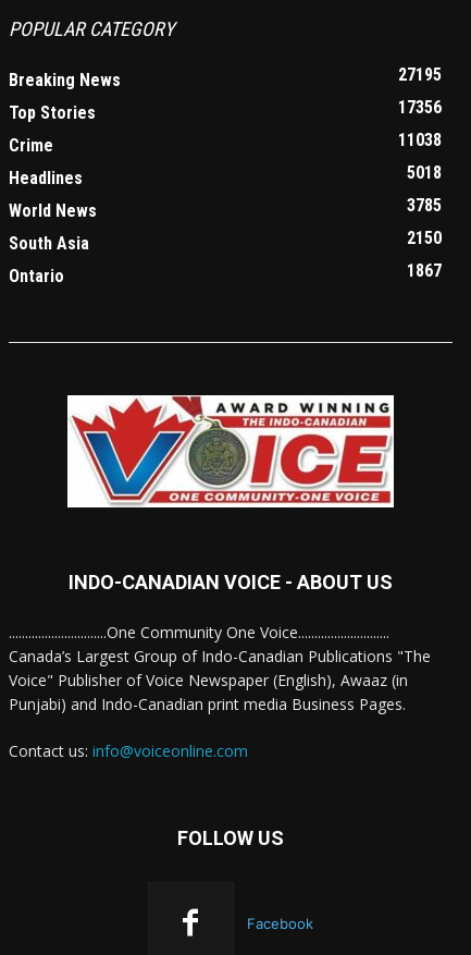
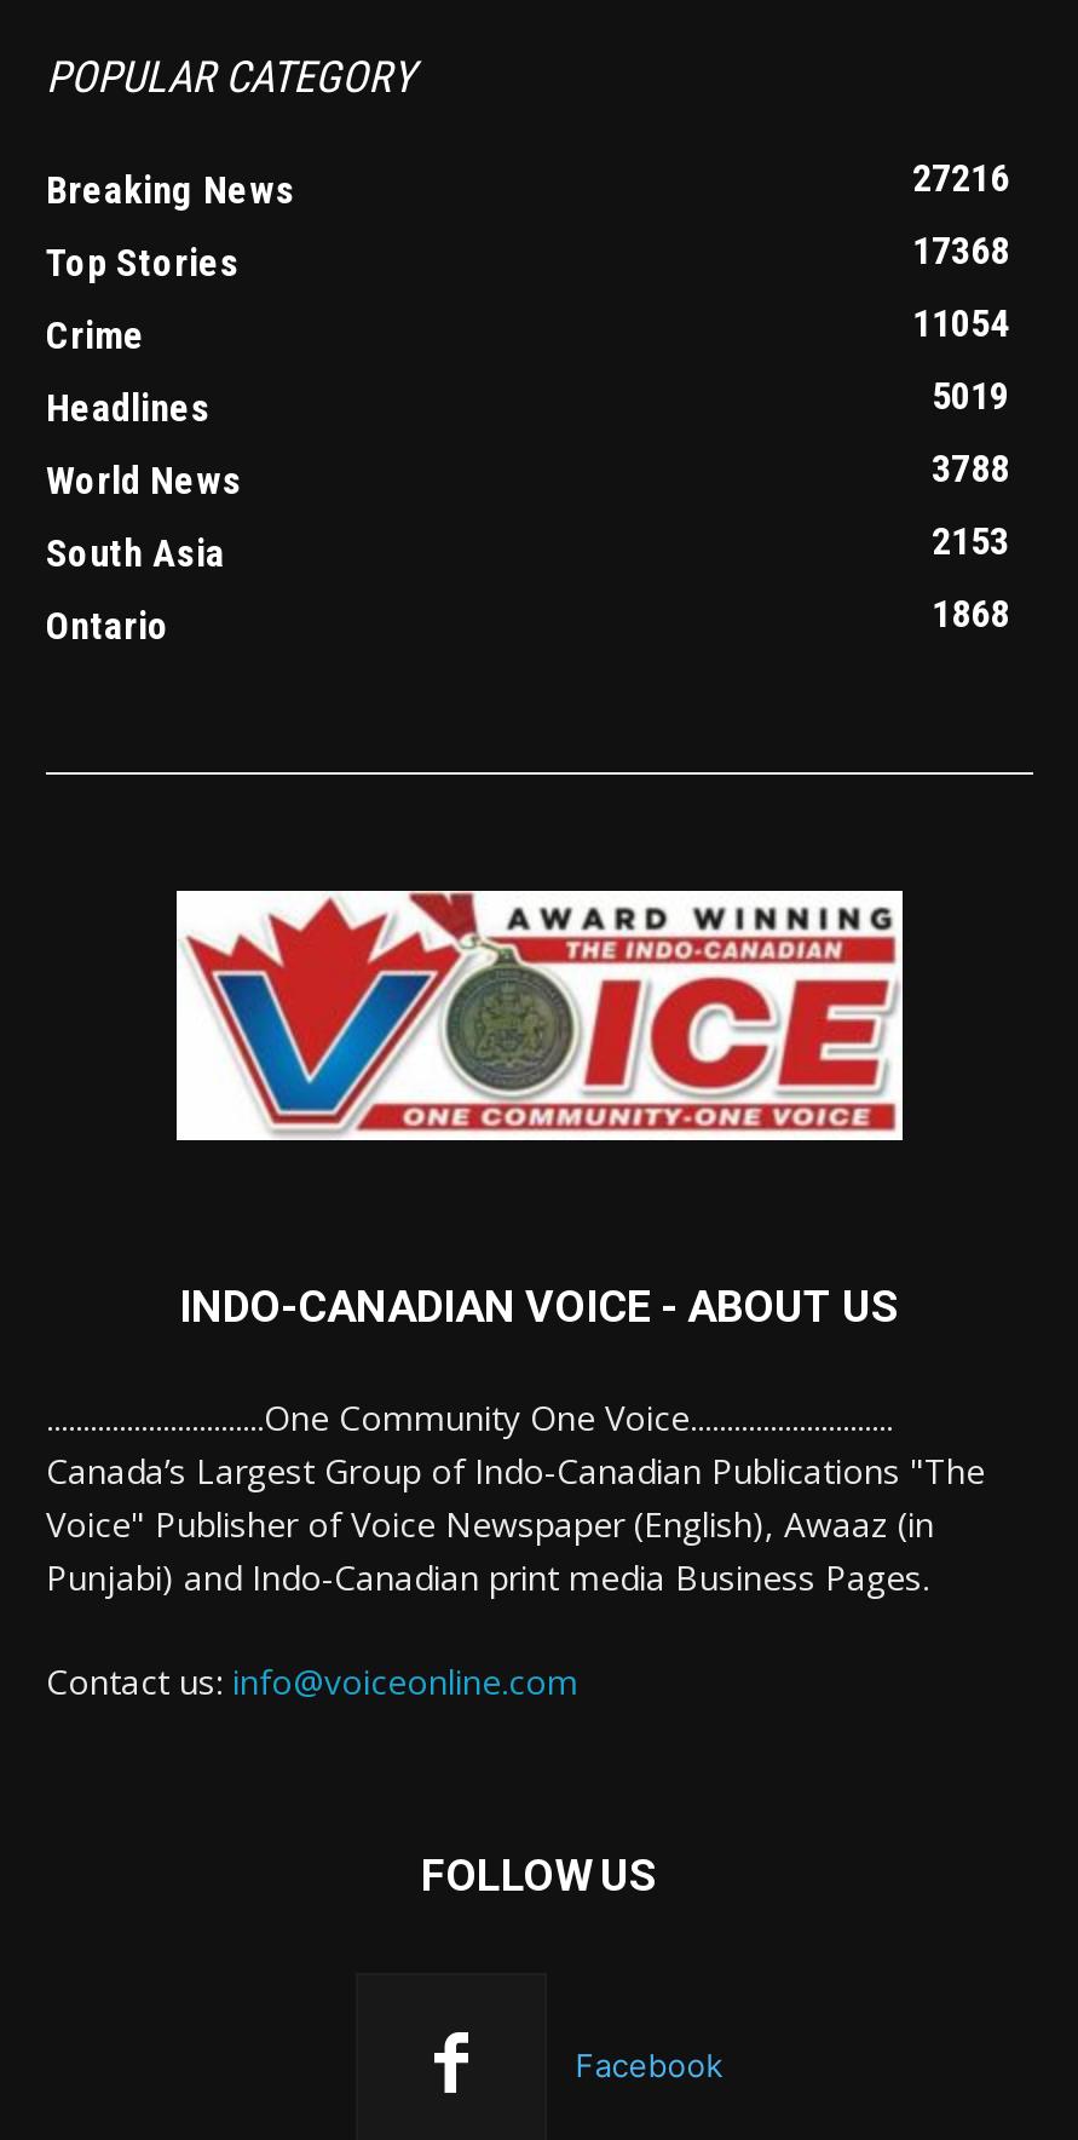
[398,64,442,85] 27195 -> [912,155,1009,201] 27216
[398,97,442,118] 17356 -> [912,228,1009,274] 17368
[398,130,442,150] 11038 -> [912,300,1009,346] 11054
[407,162,442,183] 5018 -> [932,373,1009,419] 5019
[407,195,442,216] 3785 -> [932,445,1009,491] 3788
[407,228,442,248] 2150 -> [932,518,1009,564] 2153
[407,260,442,281] 1867 -> [932,591,1009,637] 1868

